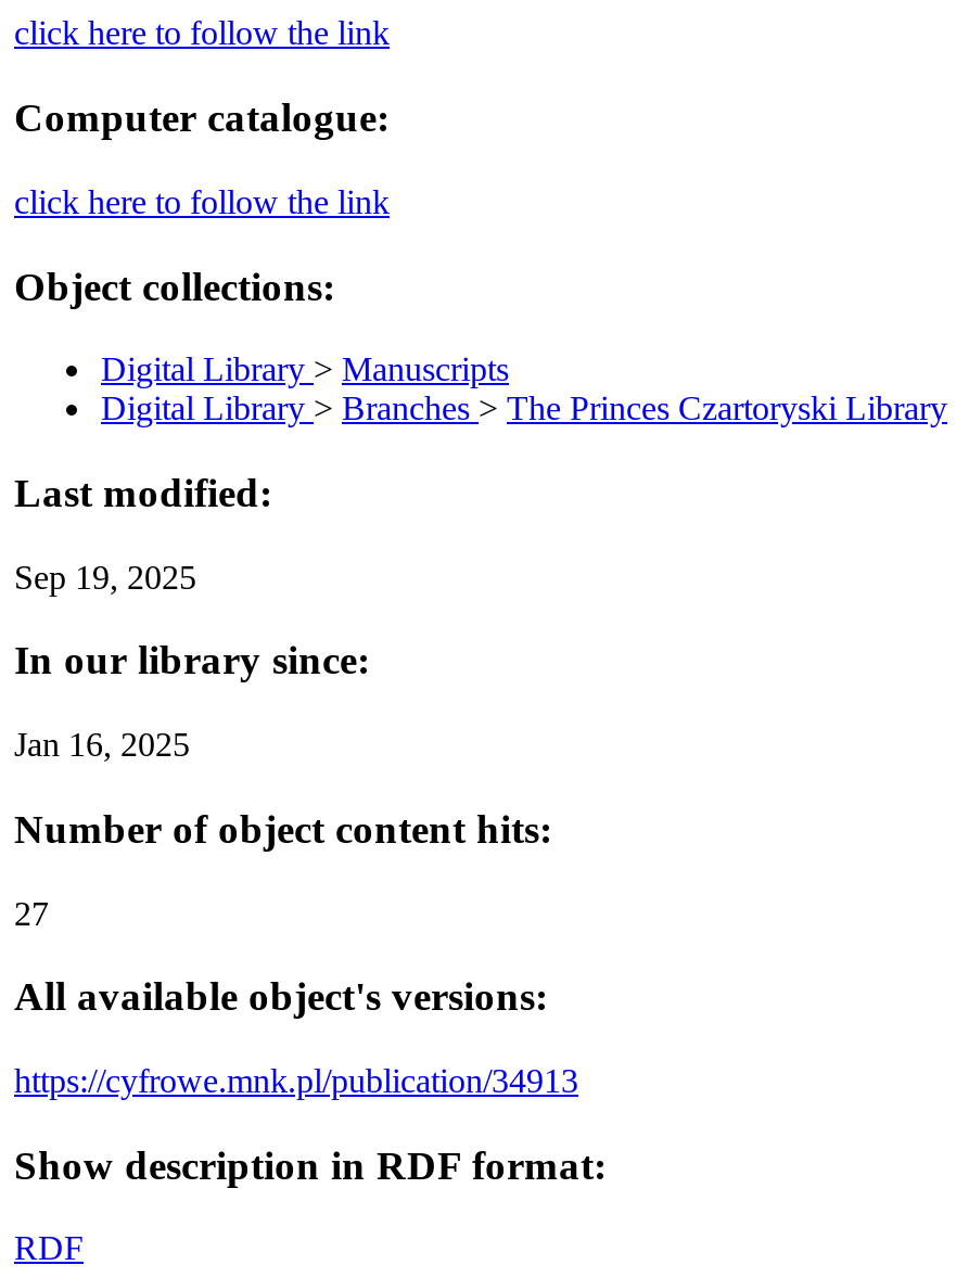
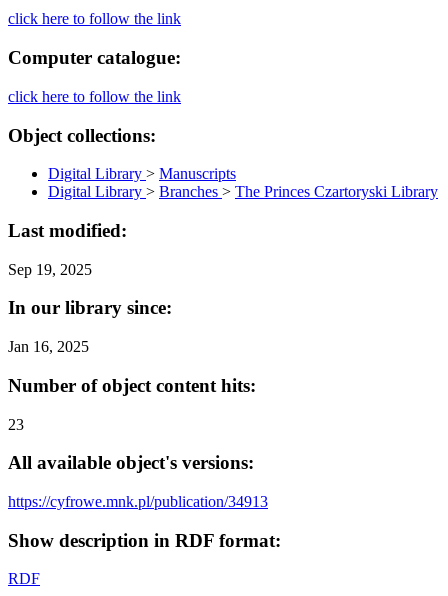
[14,894,49,931] 27 -> [8,415,24,432] 23

